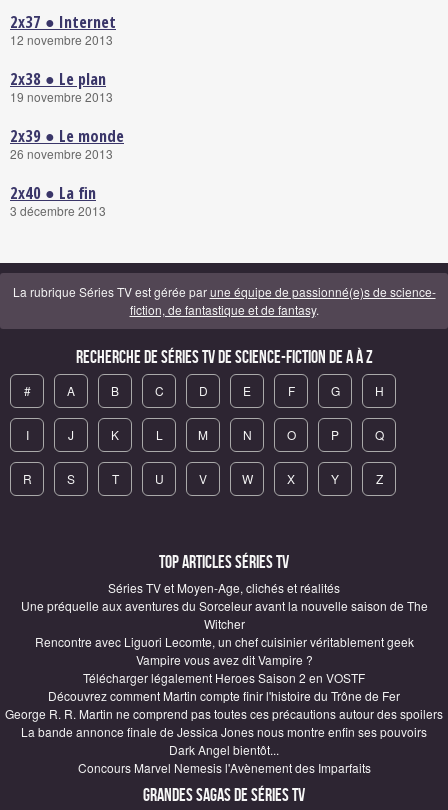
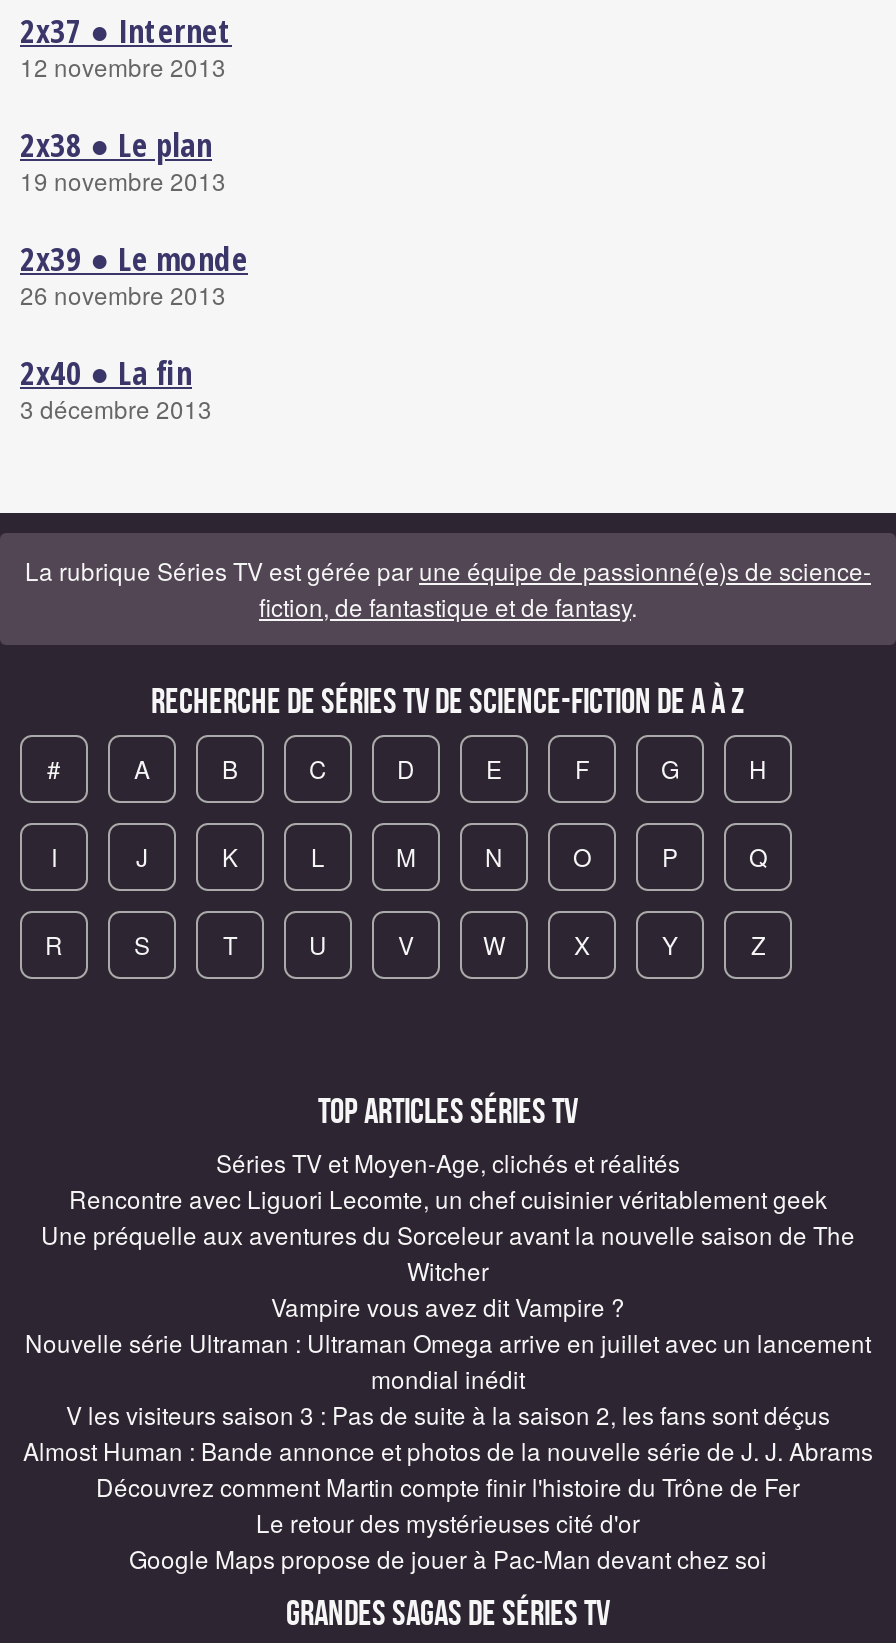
moved [34,633,413,650] -> [69,1181,827,1215]: Rencontre avec Liguori Lecomte, un chef cuisinier véritablement geek
[83,669,365,686] Télécharger légalement Heroes Saison 2 en VOSTF -> [23,1325,873,1467] Nouvelle série Ultraman : Ultraman Omega arrive en juillet avec un lancement | mondial inédit | V les visiteurs saison 3 : Pas de suite à la saison 2, les fans sont déçus | Almost Human : Bande annonce et photos de la nouvelle série de J. J. Abrams
moved [48,687,400,704] -> [96,1469,800,1503]: Découvrez comment Martin compte finir l'histoire du Trône de Fer
[5,705,443,776] George R. R. Martin ne comprend pas toutes ces précautions autour des spoilers | La bande annonce finale de Jessica Jones nous montre enfin ses pouvoirs | Dark Angel bientôt... | Concours Marvel Nemesis l'Avènement des Imparfaits -> [129,1505,767,1575] Le retour des mystérieuses cité d'or | Google Maps propose de jouer à Pac-Man devant chez soi

